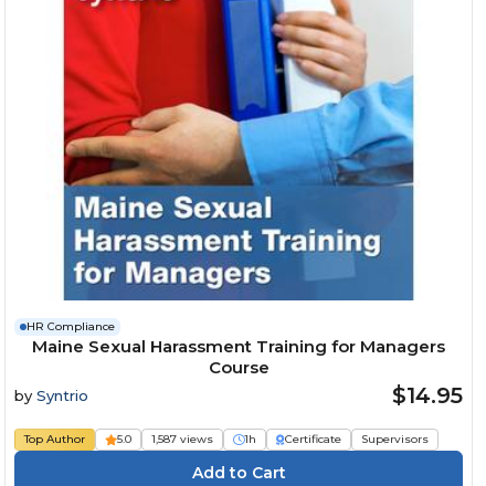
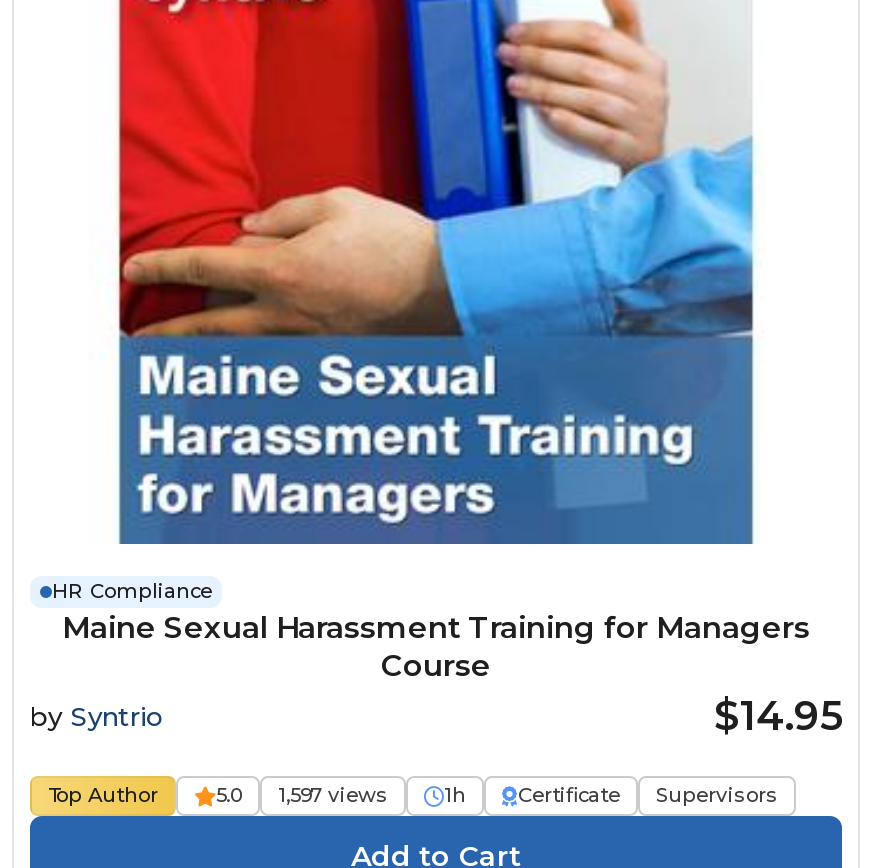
[117,431,213,446] 5.0 1,587 views -> [216,781,388,807] 5.0 1,597 views

